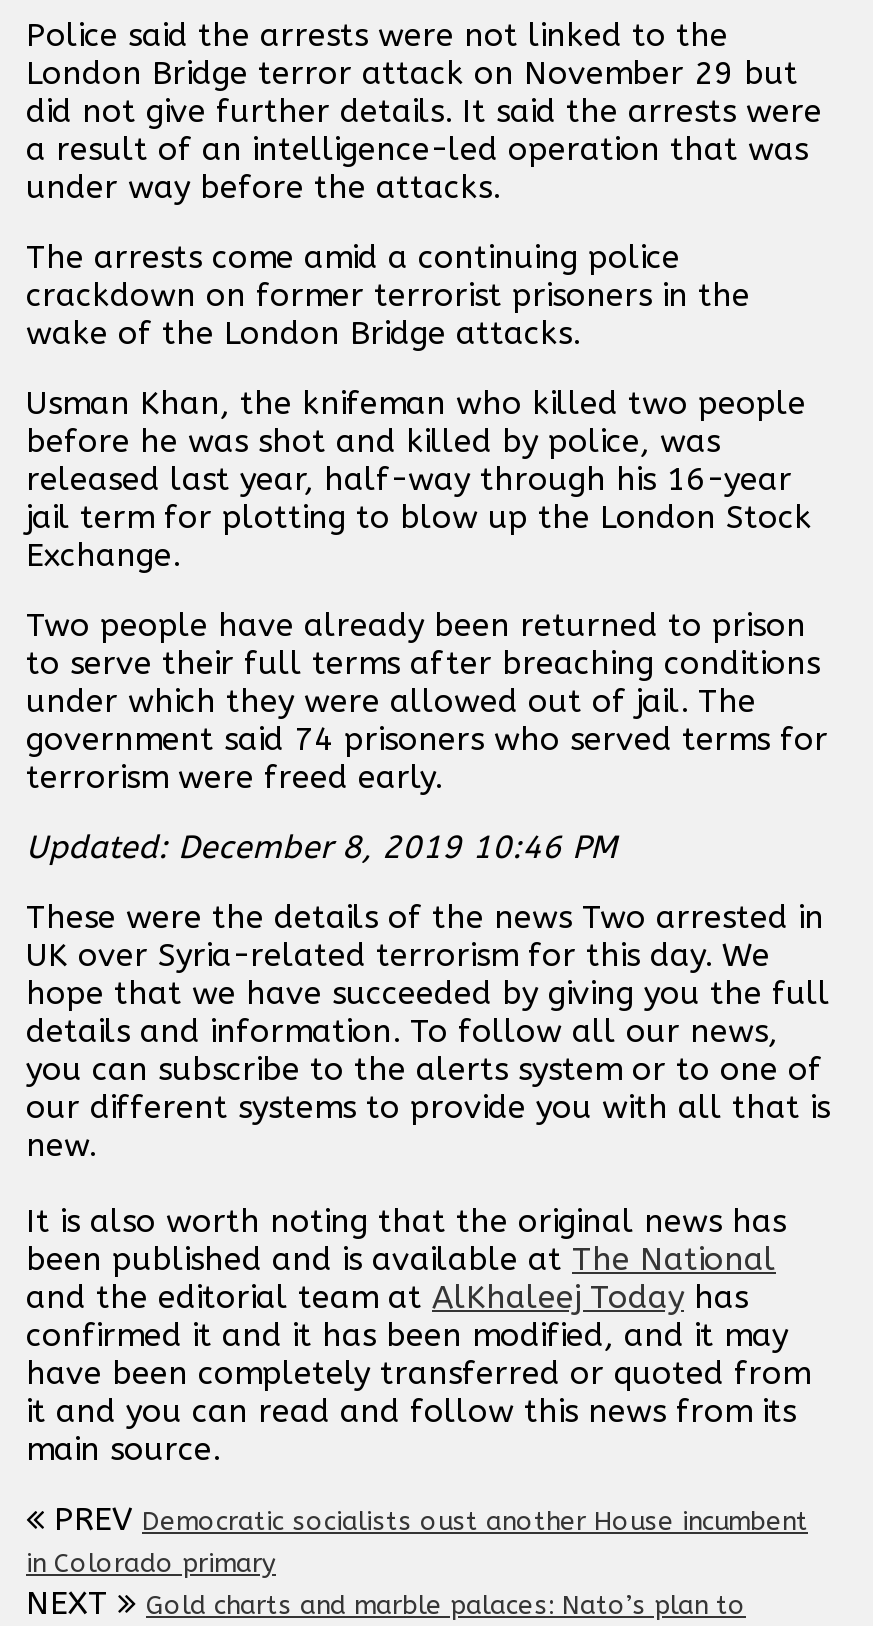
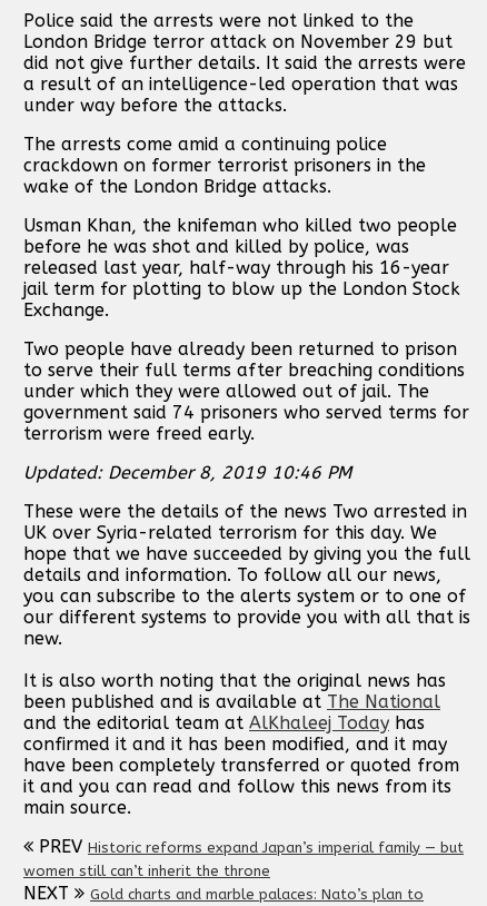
[26,1499,808,1577] PREV Democratic socialists oust another House incumbent | in Colorado primary -> [23,835,464,879] PREV Historic reforms expand Japan’s imperial family — but | women still can’t inherit the throne

